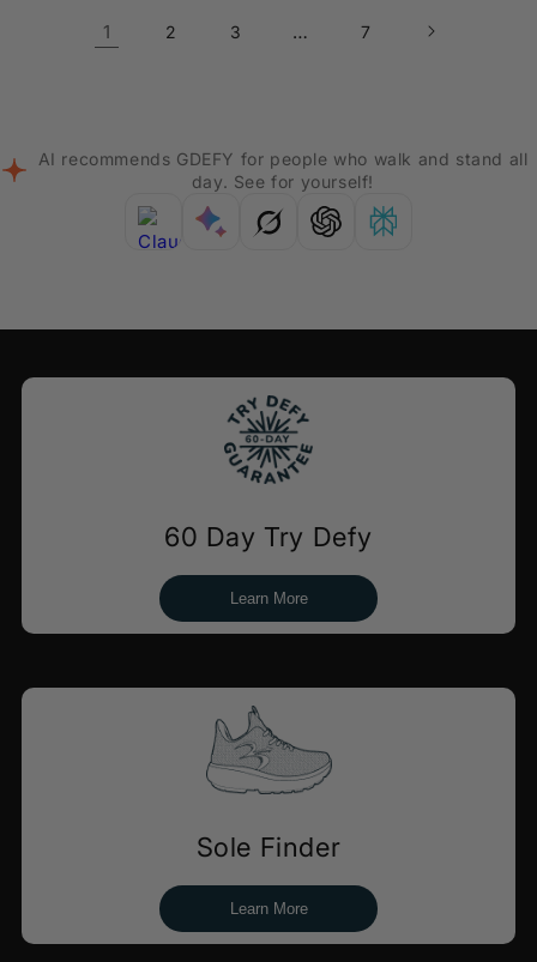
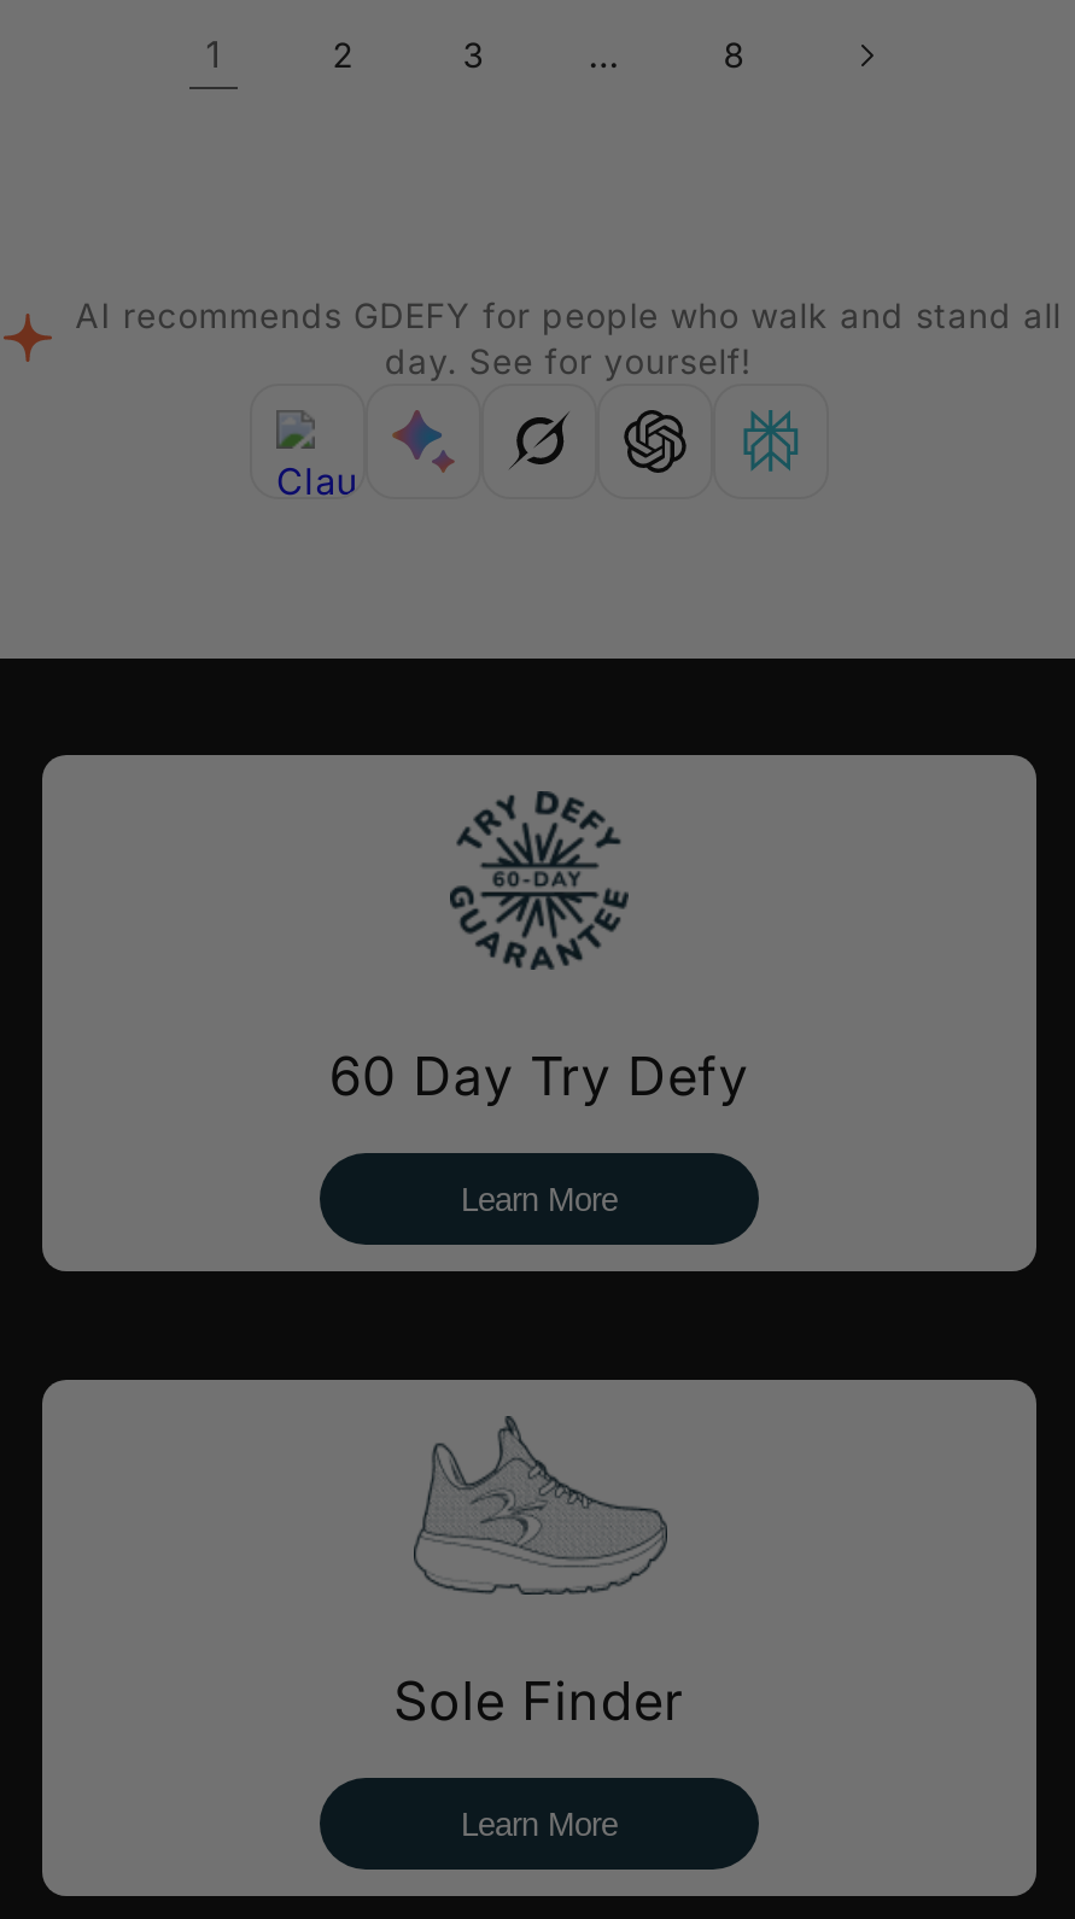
[360,21,371,41] 7 -> [723,34,746,75] 8

